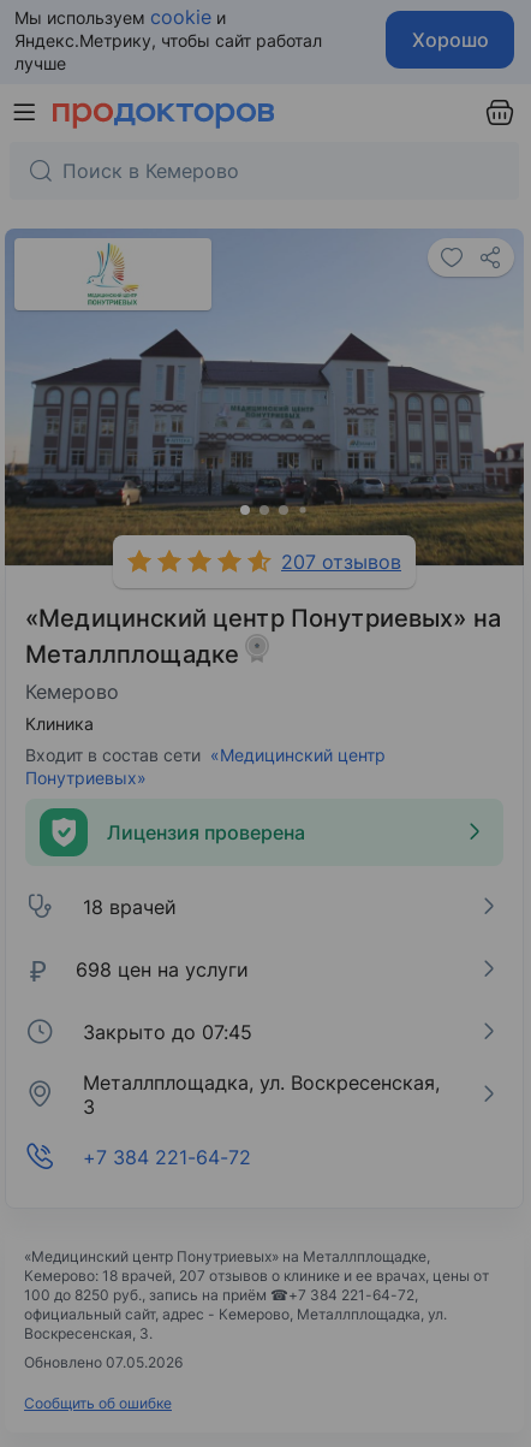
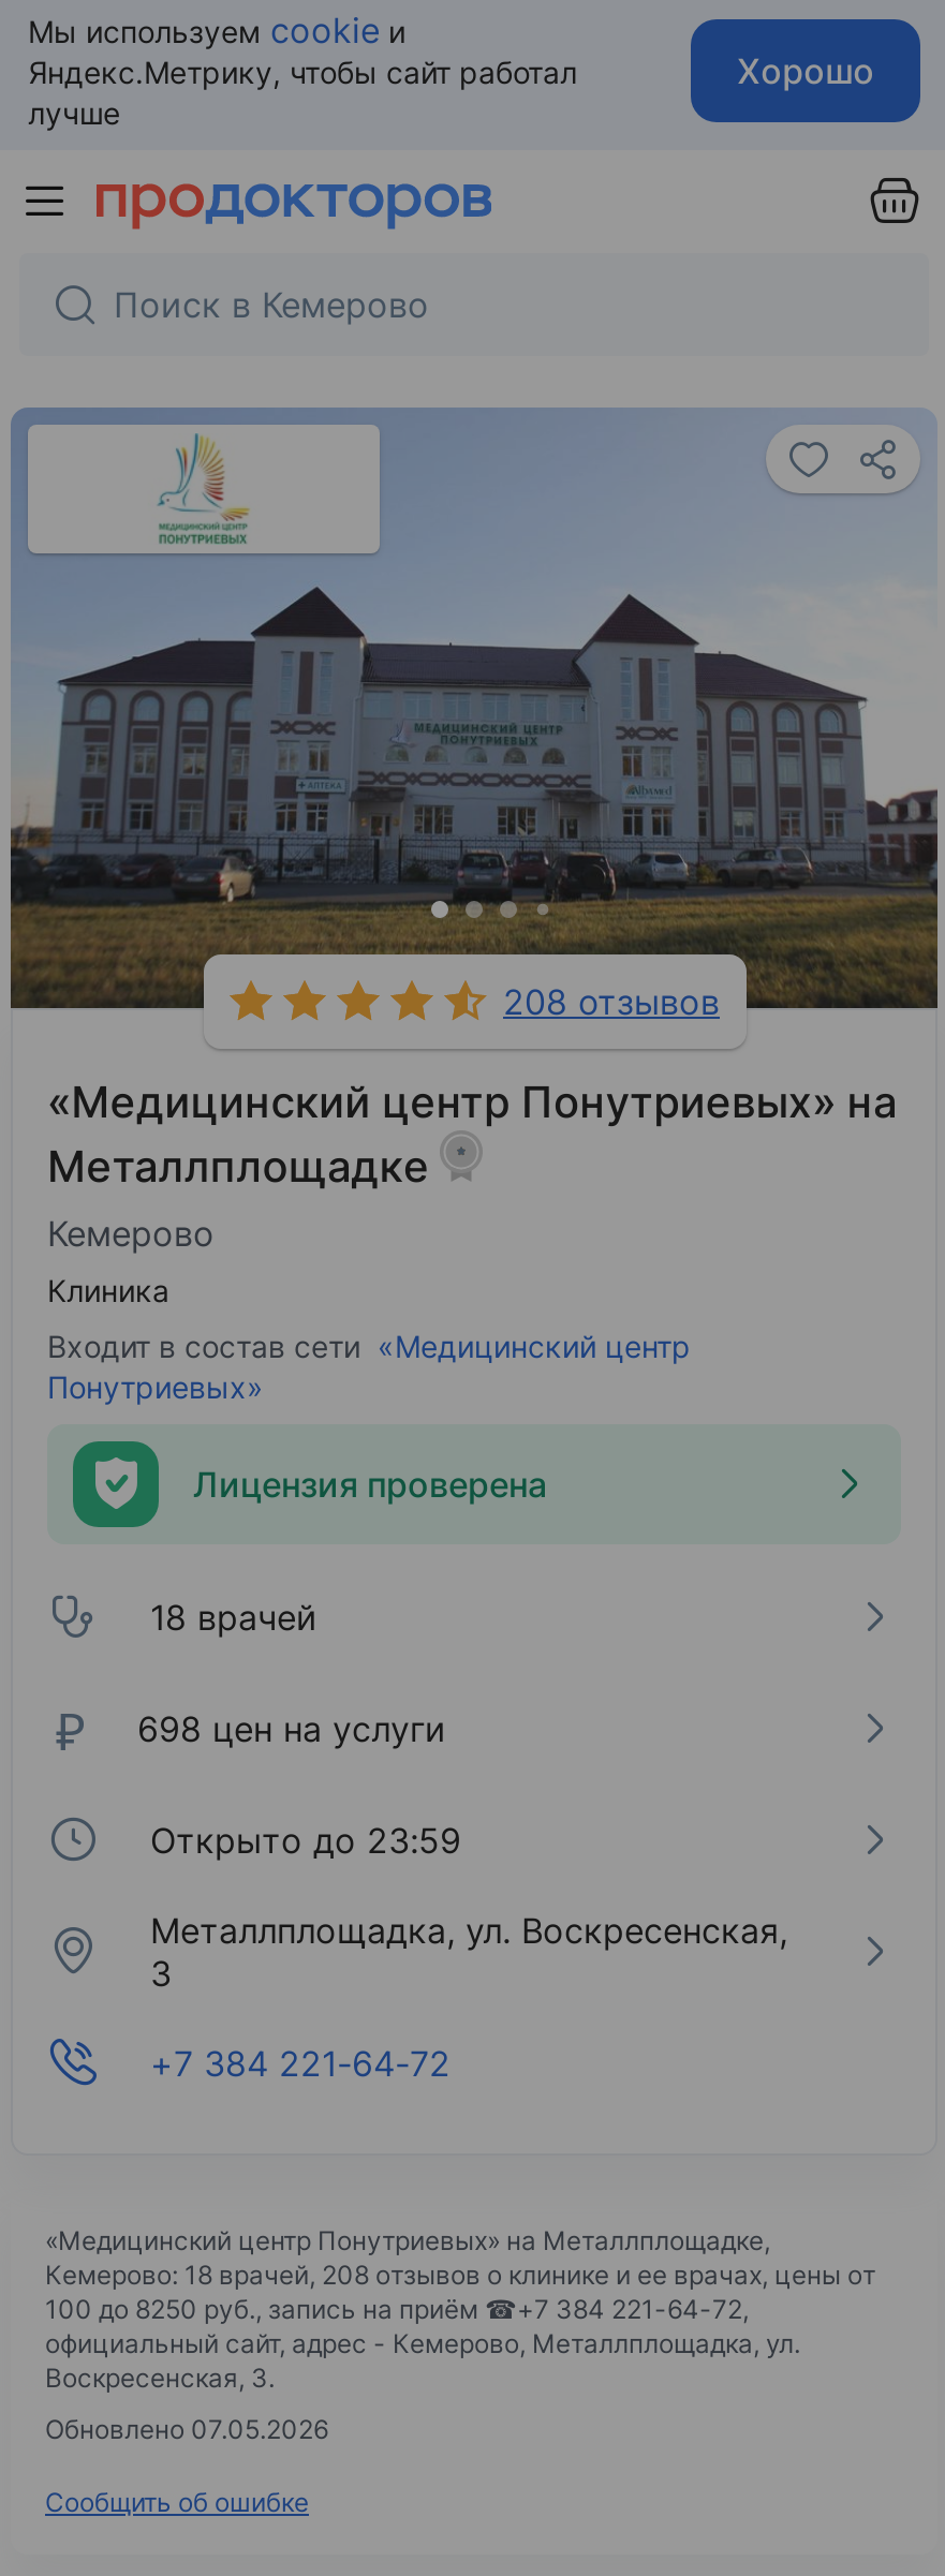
[281,550,401,574] 207 отзывов -> [503,980,720,1023] 208 отзывов
[83,1020,252,1044] Закрыто до 07:45 -> [150,1819,461,1862] Открыто до 23:59
[24,1267,489,1285] Кемерово: 18 врачей, 207 отзывов о клинике и ее врачах, цены от -> [45,2259,875,2291] Кемерово: 18 врачей, 208 отзывов о клинике и ее врачах, цены от

